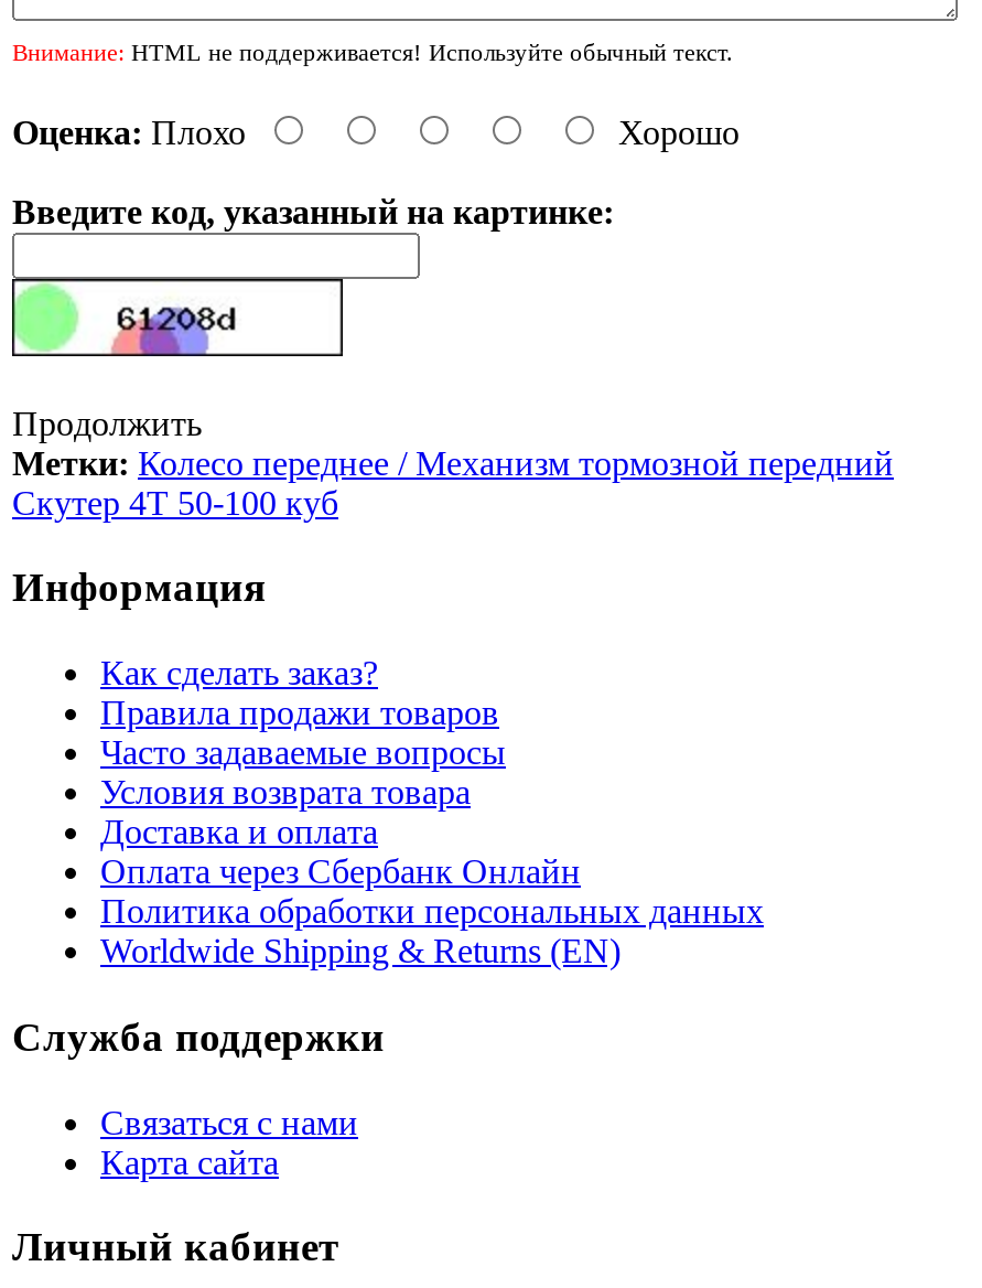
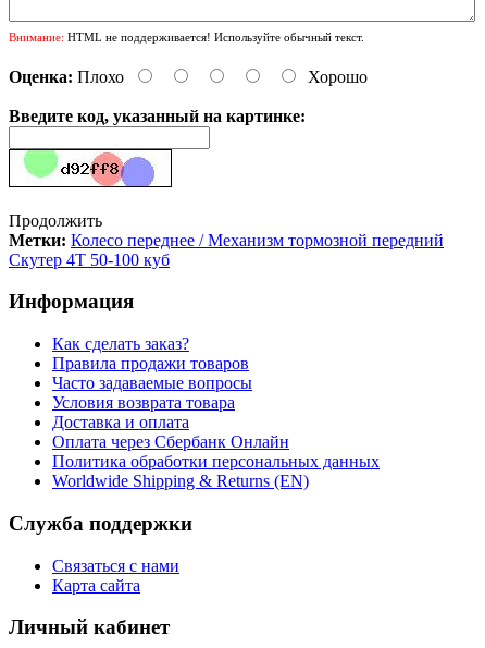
[12,281,307,356] [image] -> [9,149,156,187] [image]

